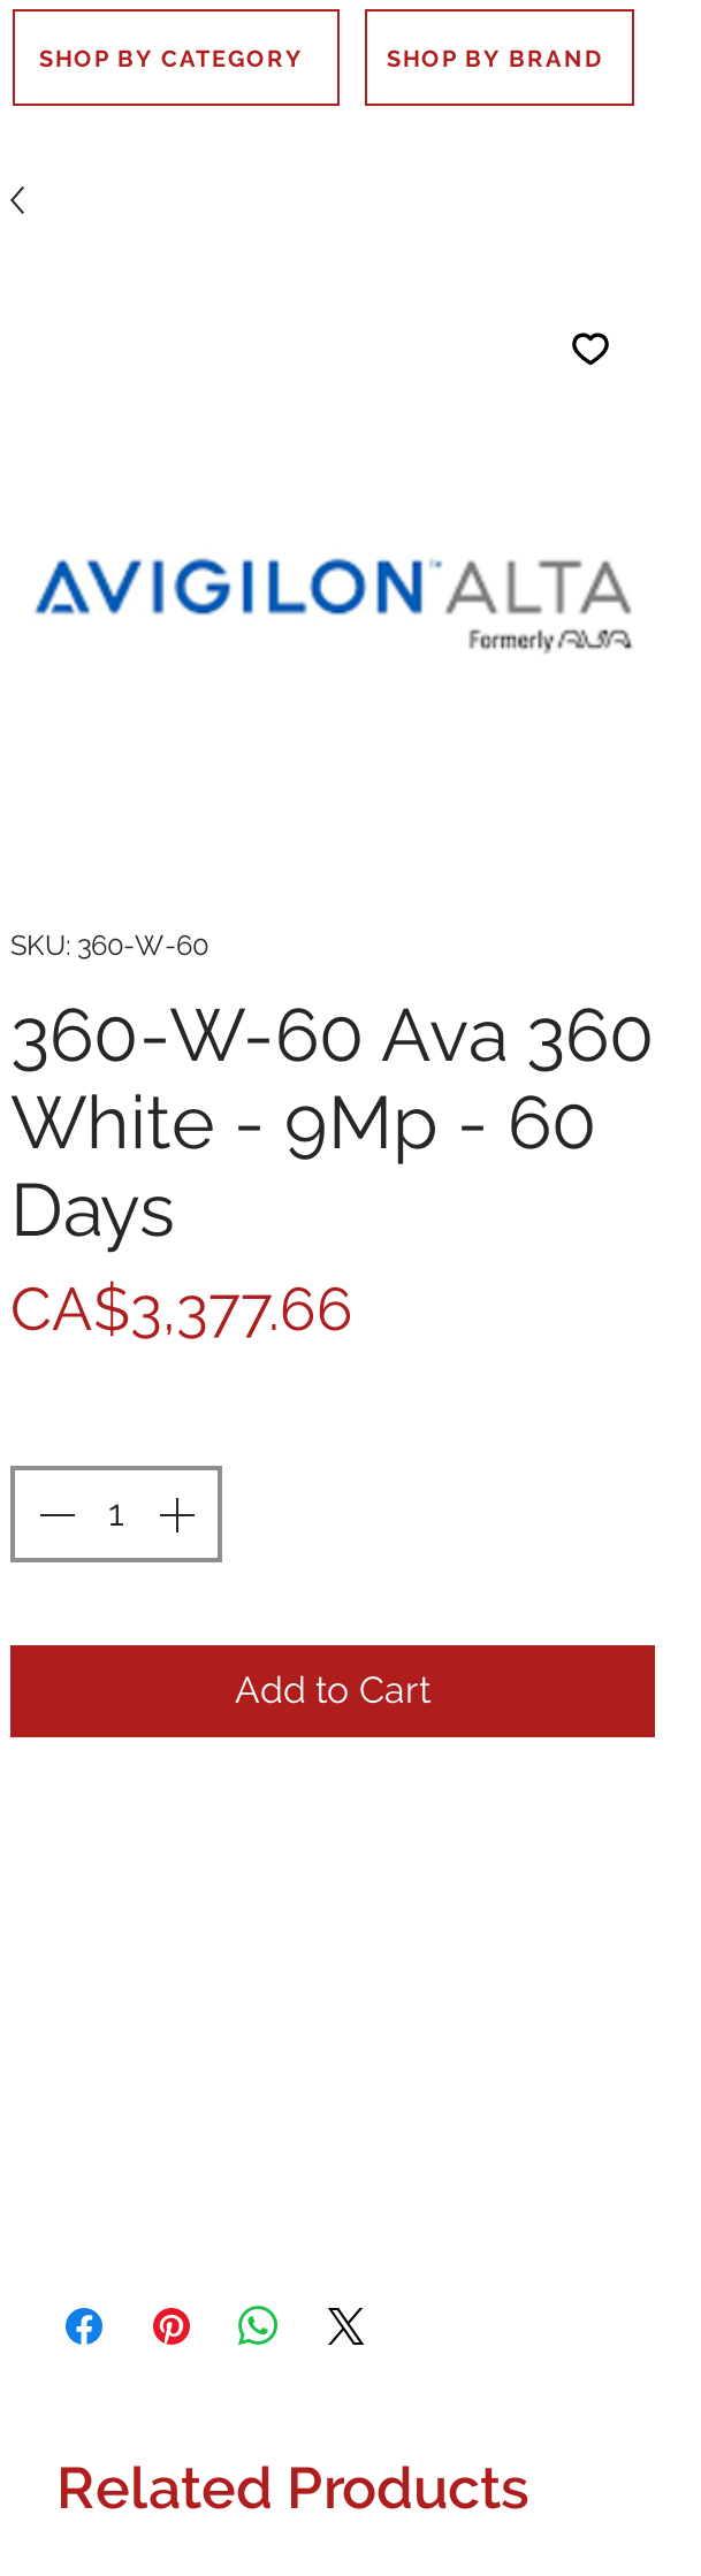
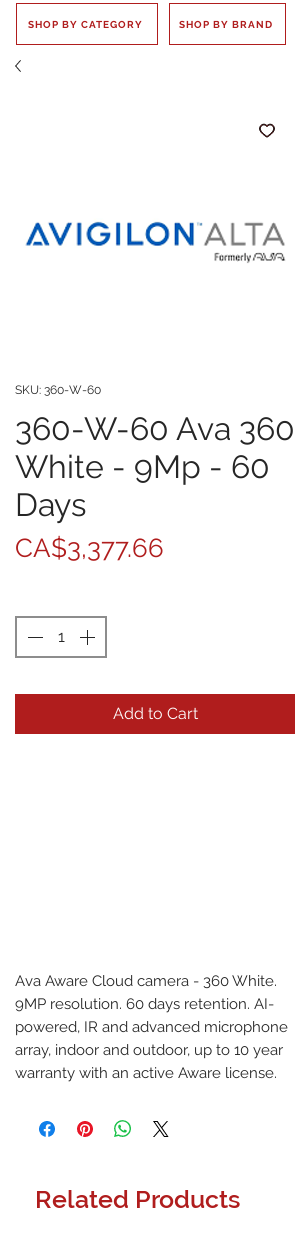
moved [10,930,655,1712] -> [15,383,295,723]: SKU: 360-W-60 | 360-W-60 Ava 360 | White - 9Mp - 60 | Days | Add to Cart
none -> [15,972,288,1082] Ava Aware Cloud camera - 360 White. | 9MP resolution. 60 days retention. AI- | powered, IR and advanced microphone | array, indoor and outdoor, up to 10 year | warranty with an active Aware license.

